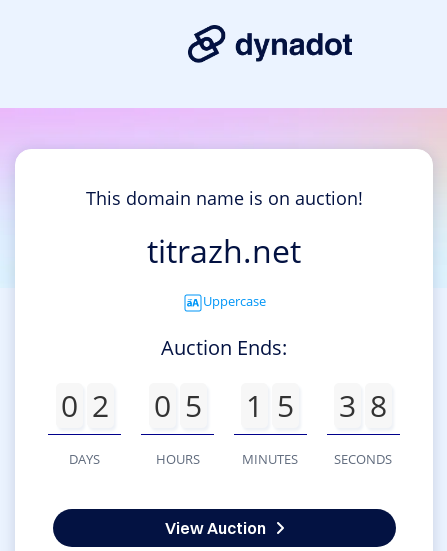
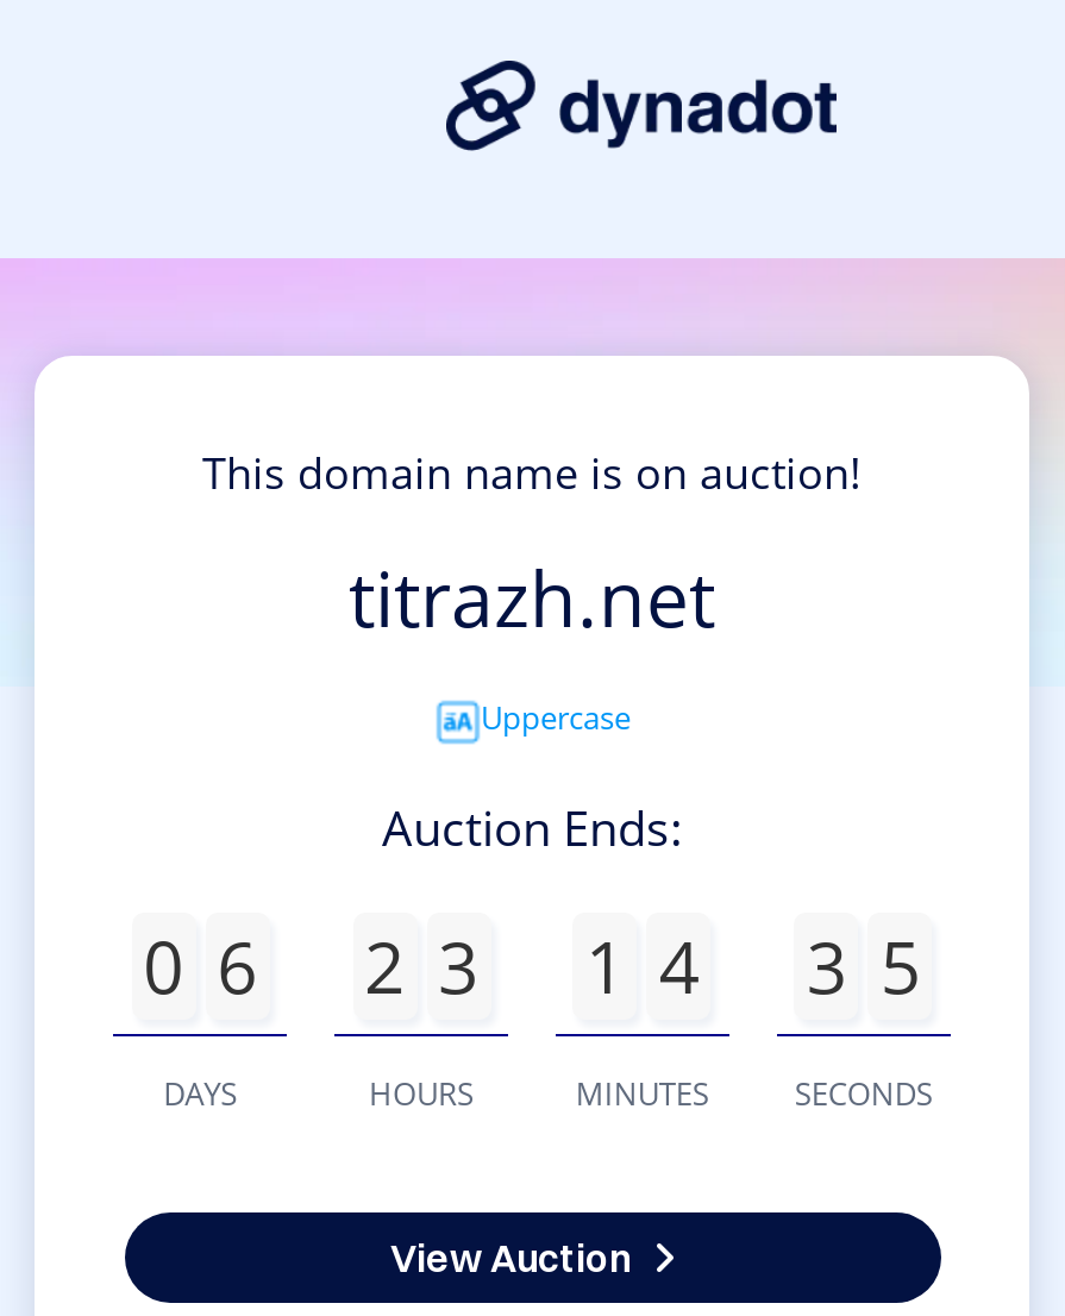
[61,385,109,426] 0 2 -> [143,917,257,1015] 0 6
[153,385,201,426] 0 5 -> [364,917,478,1015] 2 3
[246,385,294,426] 1 5 -> [585,917,699,1015] 1 4
[339,385,387,426] 3 8 -> [806,917,921,1015] 3 5

